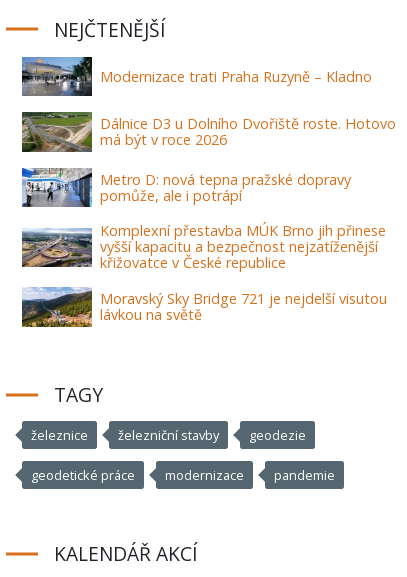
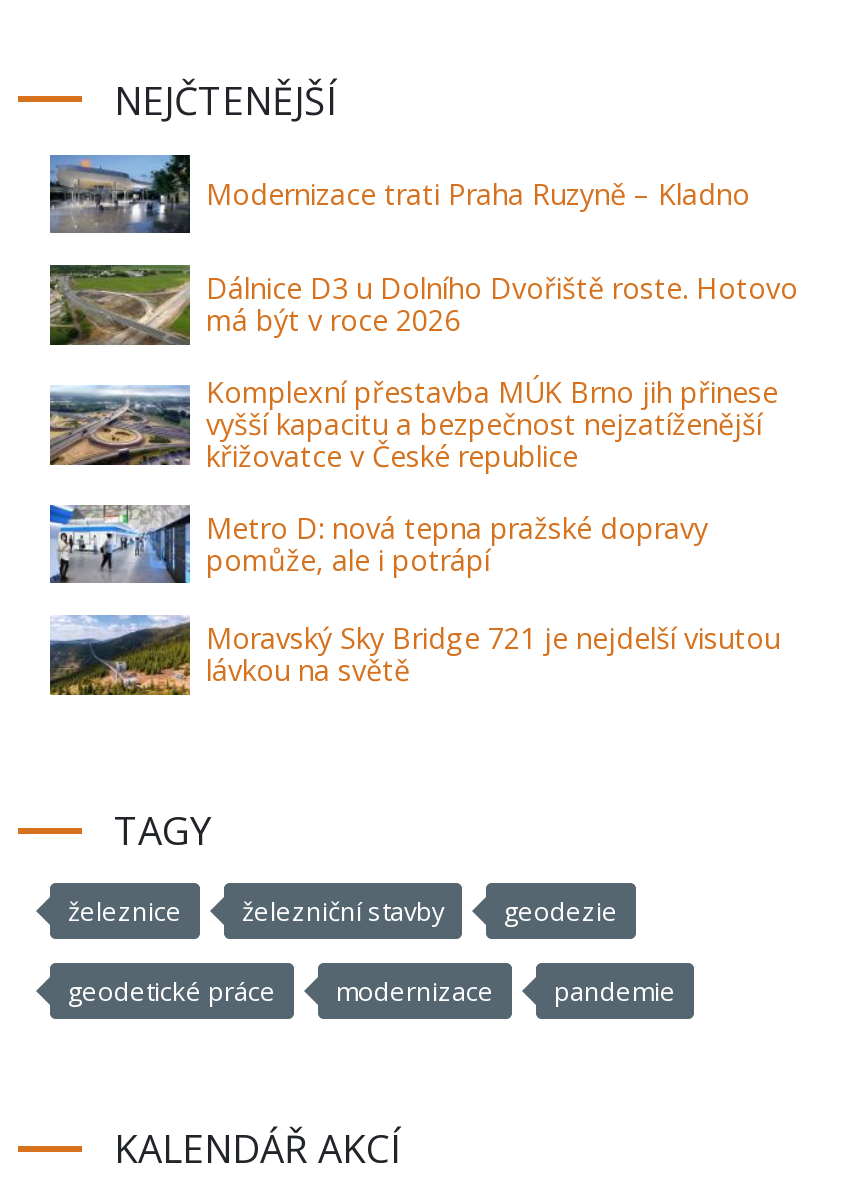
moved [21,167,351,208] -> [48,505,708,585]: [image] | Metro D: nová tepna pražské dopravy | pomůže, ale i potrápí
moved [20,221,386,272] -> [46,373,778,475]: [image] | Komplexní přestavba MÚK Brno jih přinese | vyšší kapacitu a bezpečnost nejzatíženější | křižovatce v České republice

